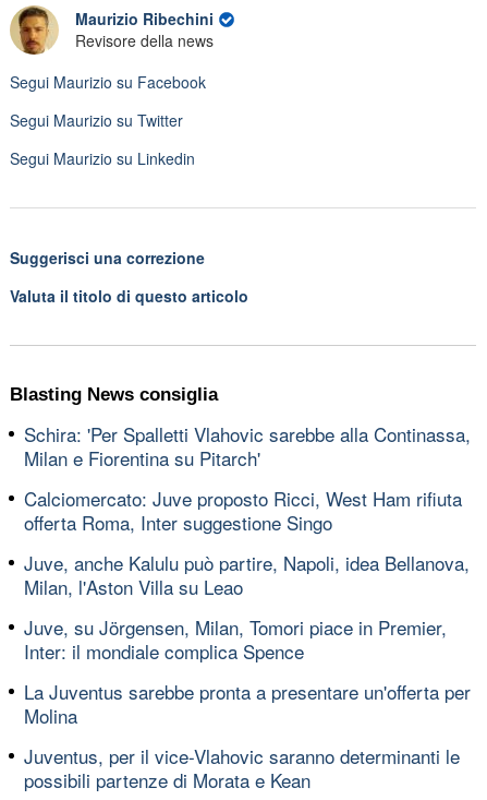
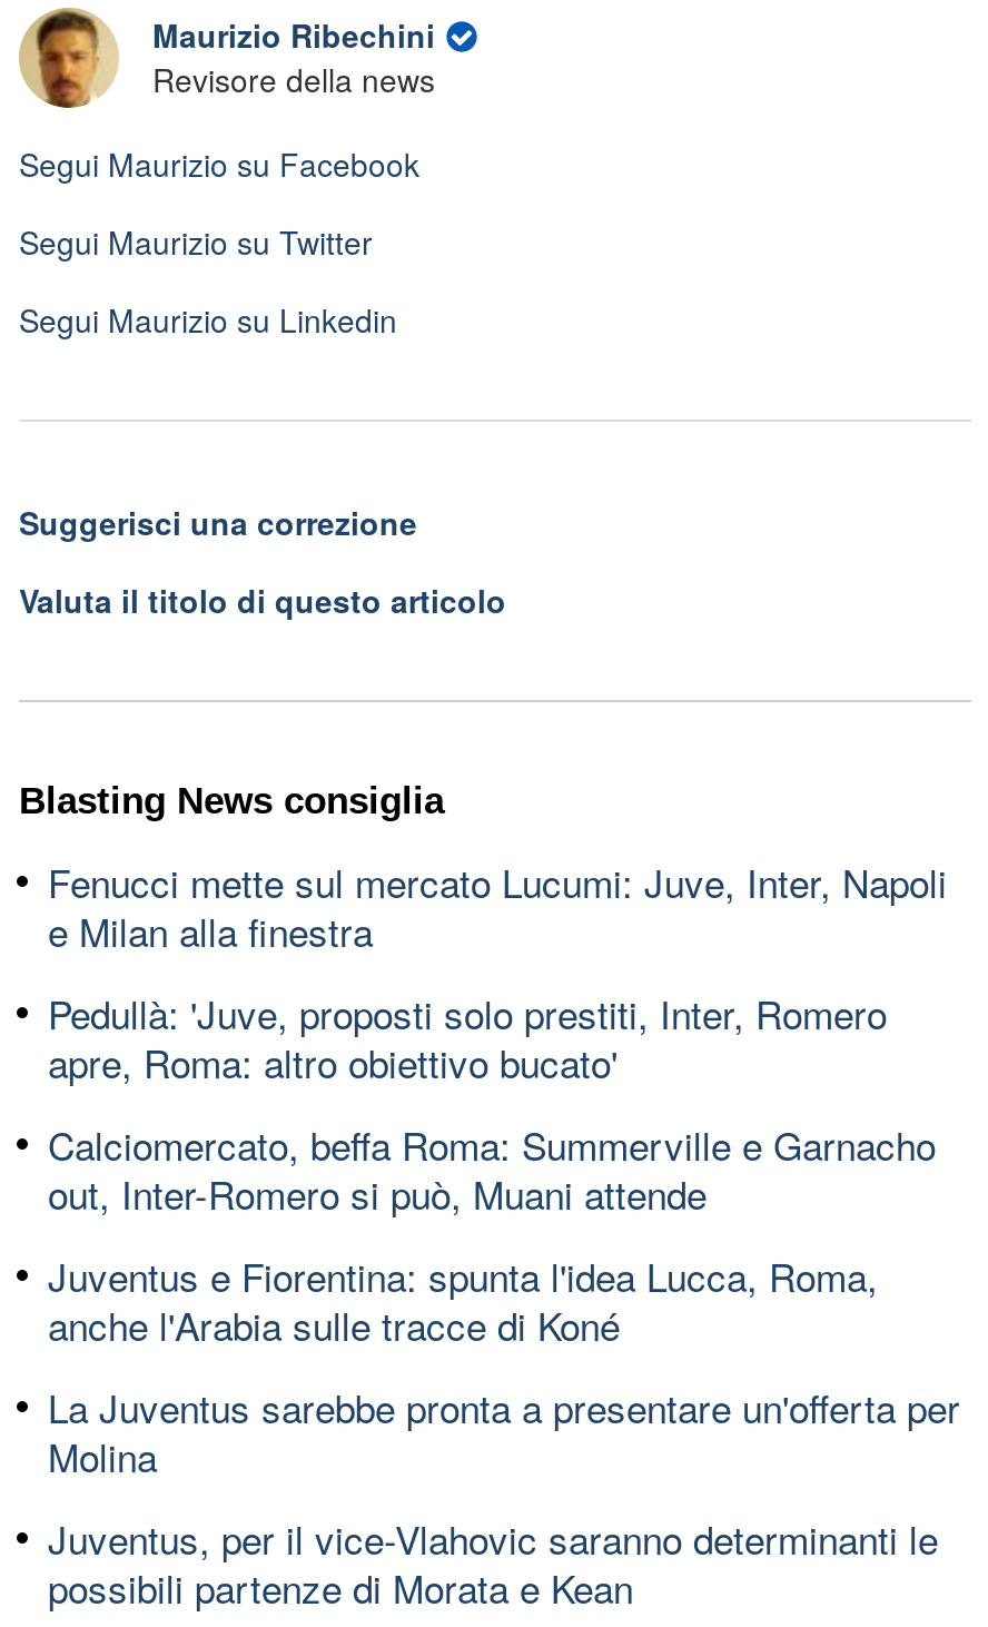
[24,420,471,471] Schira: 'Per Spalletti Vlahovic sarebbe alla Continassa, | Milan e Fiorentina su Pitarch' -> [48,852,947,957] Fenucci mette sul mercato Lucumi: Juve, Inter, Napoli | e Milan alla finestra
[24,484,462,535] Calciomercato: Juve proposto Ricci, West Ham rifiuta | offerta Roma, Inter suggestione Singo -> [48,984,887,1088] Pedullà: 'Juve, proposti solo prestiti, Inter, Romero | apre, Roma: altro obiettivo bucato'
[24,548,470,600] Juve, anche Kalulu può partire, Napoli, idea Bellanova, | Milan, l'Aston Villa su Leao -> [48,1115,936,1220] Calciomercato, beffa Roma: Summerville e Garnacho | out, Inter-Romero si può, Muani attende
[24,613,447,664] Juve, su Jörgensen, Milan, Tomori piace in Premier, | Inter: il mondiale complica Spence -> [48,1246,878,1351] Juventus e Fiorentina: spunta l'idea Lucca, Roma, | anche l'Arabia sulle tracce di Koné

